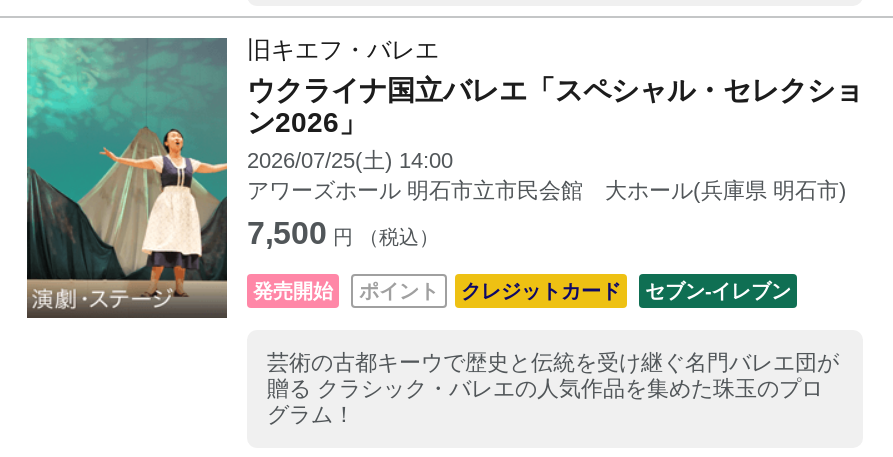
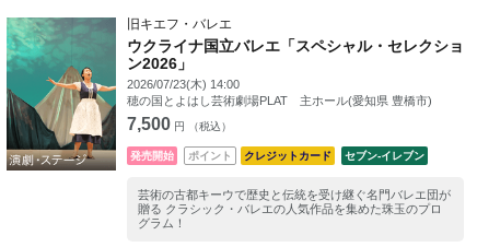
[247,148,847,202] 2026/07/25(土) 14:00 | アワーズホール 明石市立市民会館 大ホール(兵庫県 明石市) -> [127,77,432,107] 2026/07/23(木) 14:00 | 穂の国とよはし芸術劇場PLAT 主ホール(愛知県 豊橋市)

